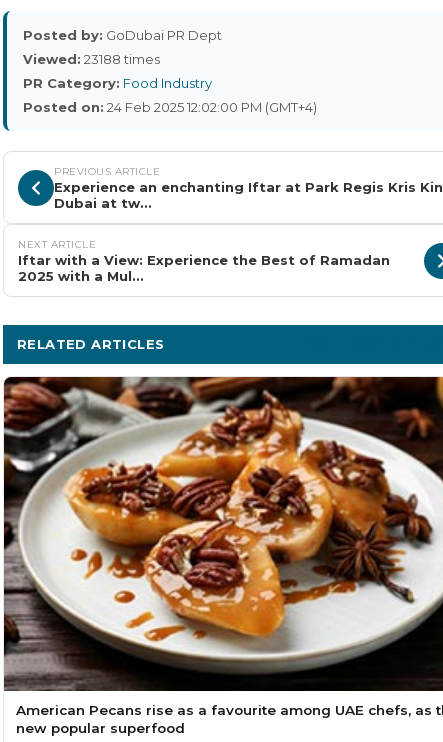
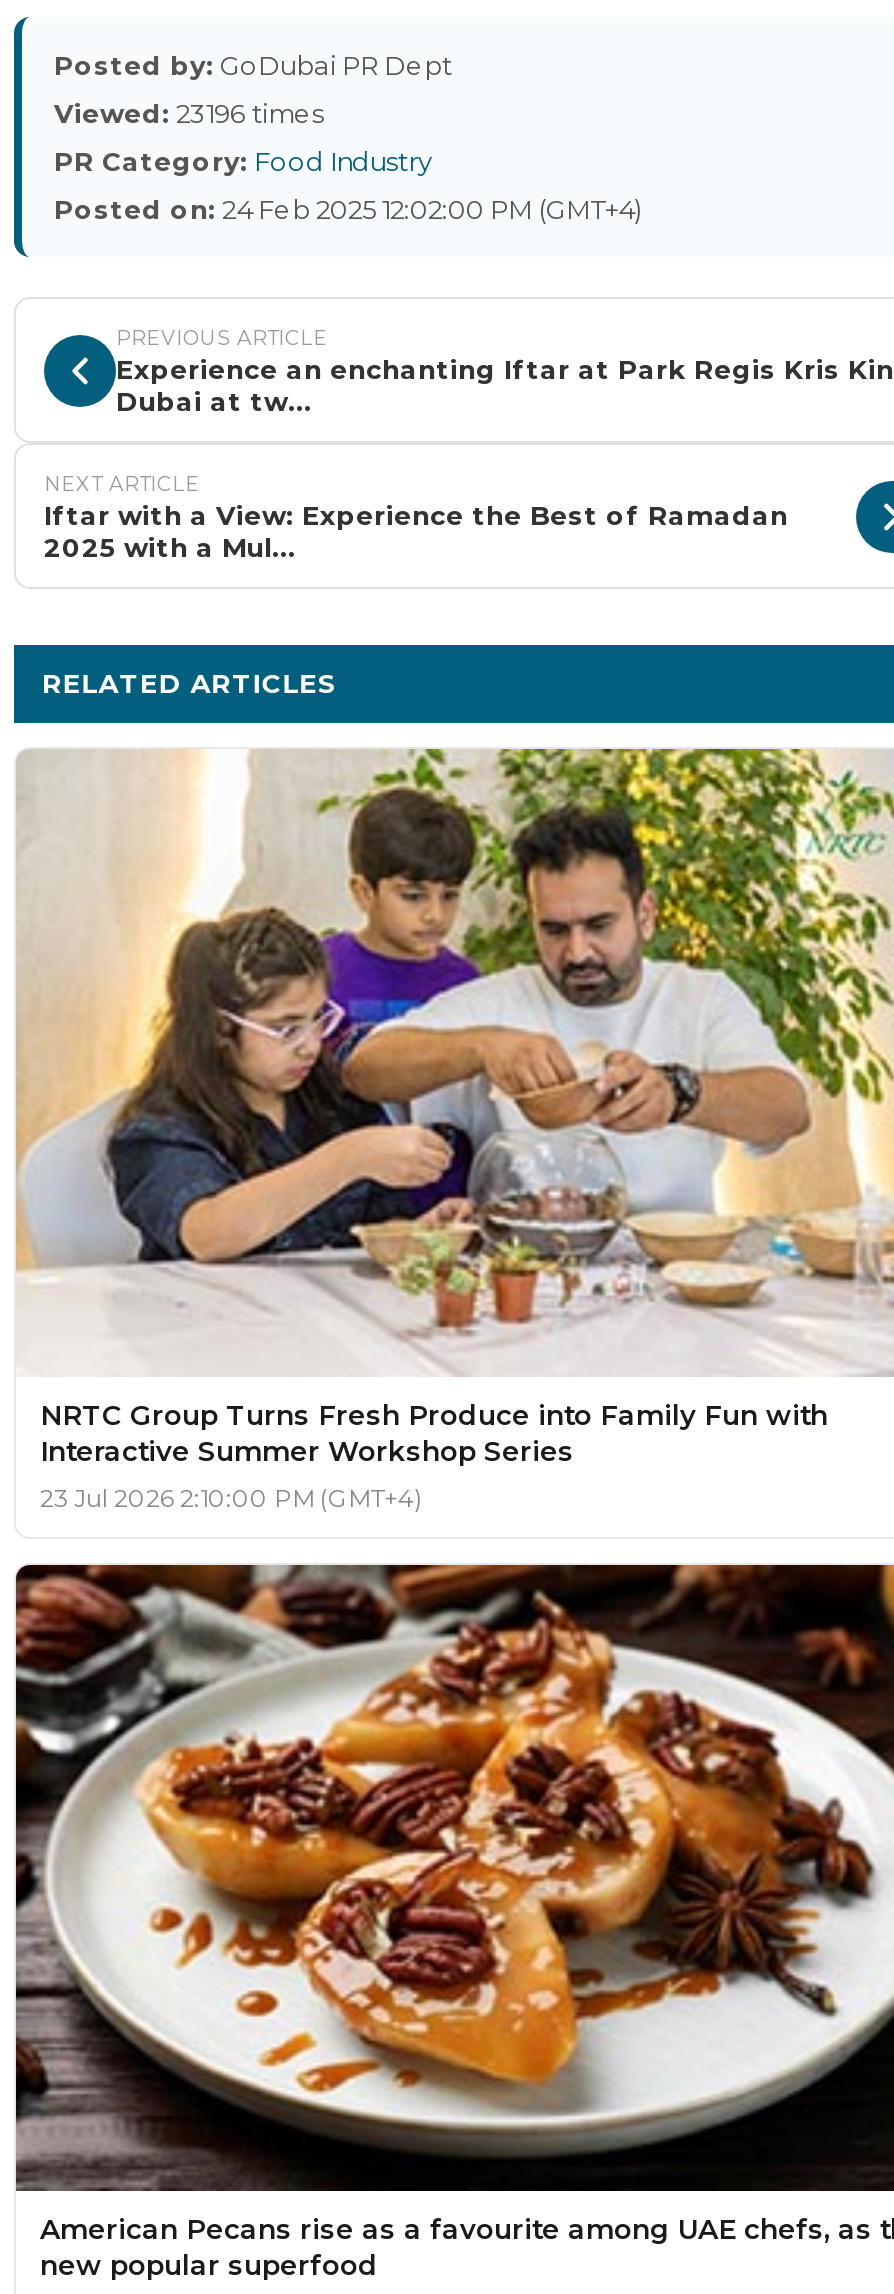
[23,51,160,67] Viewed: 23188 times -> [54,97,324,129] Viewed: 23196 times
none -> [14,747,888,1512] [image] | NRTC Group Turns Fresh Produce into Family Fun with | Interactive Summer Workshop Series | 23 Jul 2026 2:10:00 PM (GMT+4)

